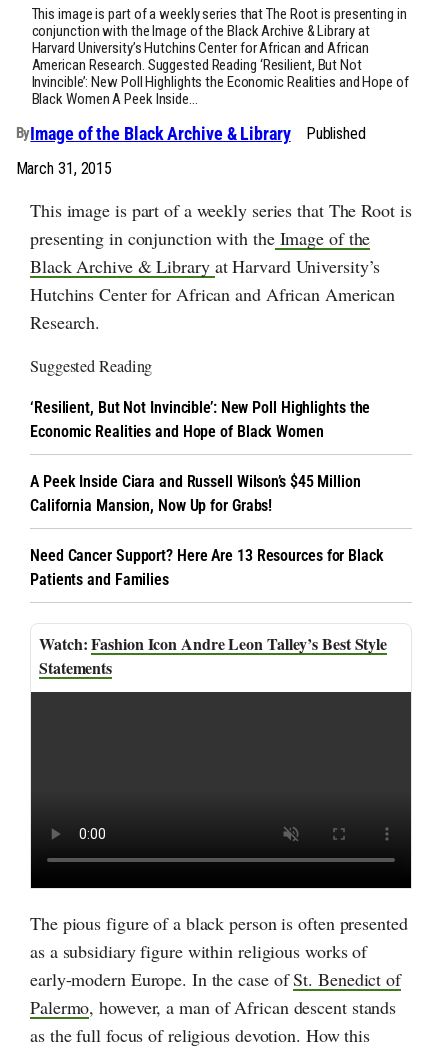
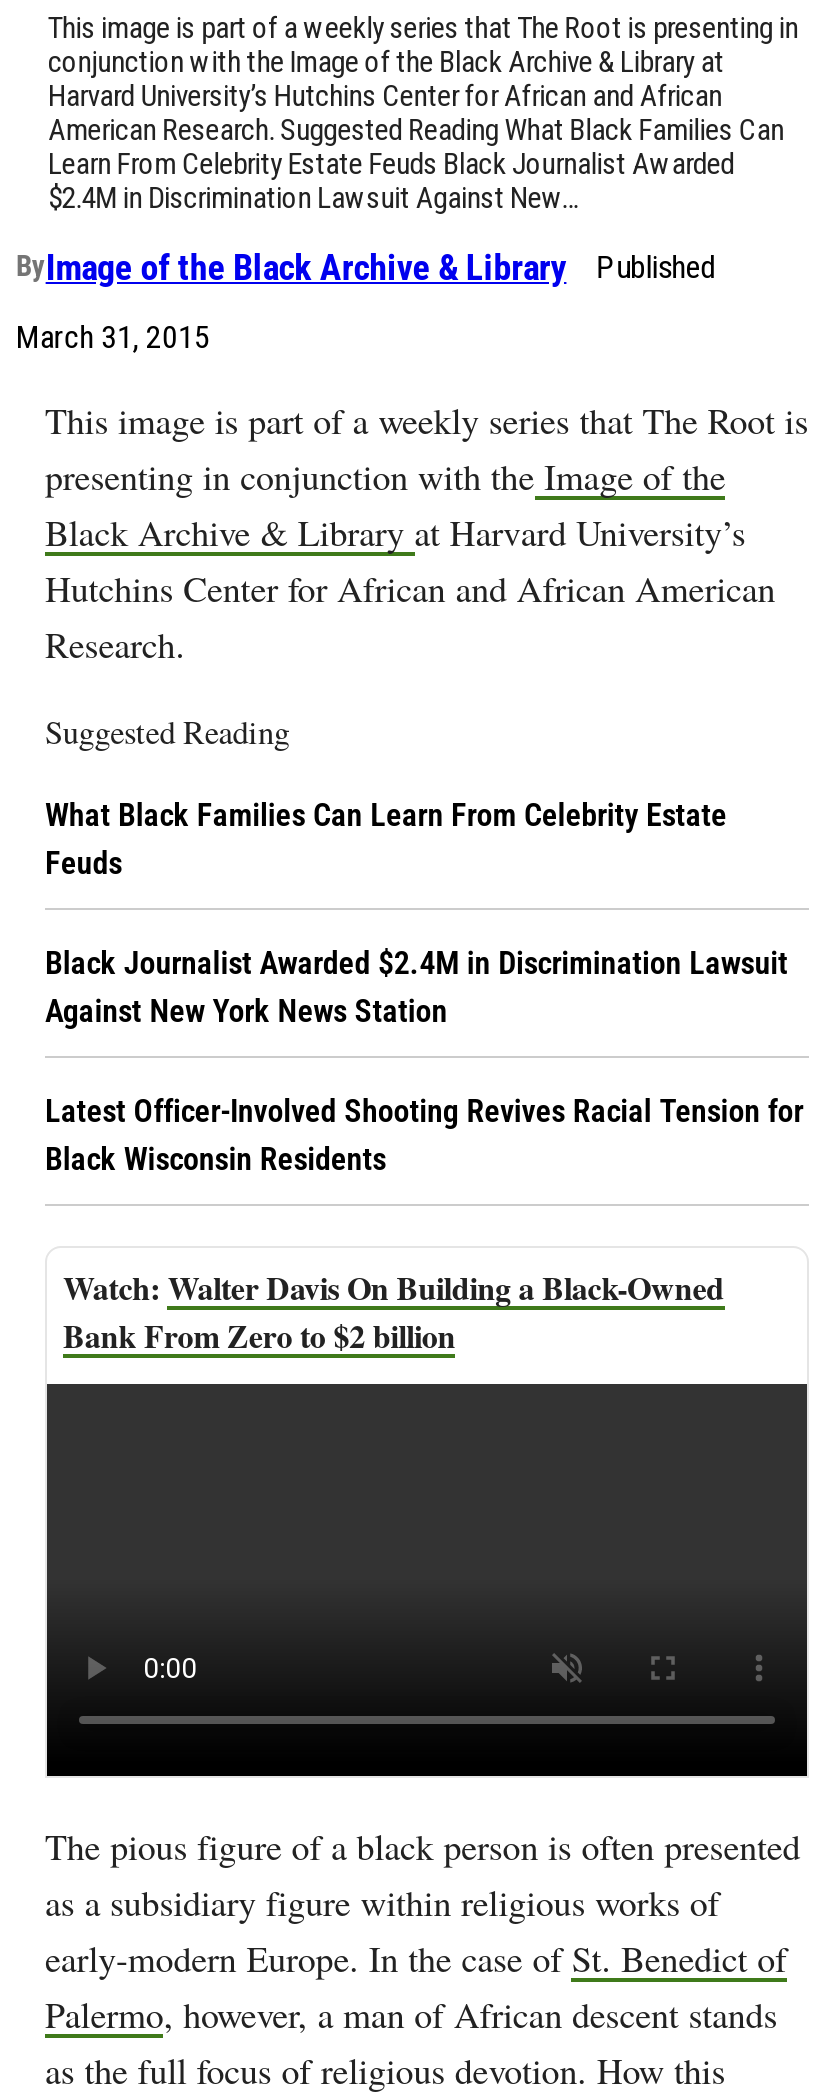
[31,56,409,108] American Research. Suggested Reading ‘Resilient, But Not | Invincible’: New Poll Highlights the Economic Realities and Hope of | Black Women A Peek Inside… -> [48,112,784,216] American Research. Suggested Reading What Black Families Can | Learn From Celebrity Estate Feuds Black Journalist Awarded | $2.4M in Discrimination Lawsuit Against New…
[30,398,370,441] ‘Resilient, But Not Invincible’: New Poll Highlights the | Economic Realities and Hope of Black Women -> [45,796,727,882] What Black Families Can Learn From Celebrity Estate | Feuds
[30,472,361,515] A Peek Inside Ciara and Russell Wilson’s $45 Million | California Mansion, Now Up for Grabs! -> [45,944,788,1030] Black Journalist Awarded $2.4M in Discrimination Lawsuit | Against New York News Station
[30,546,384,589] Need Cancer Support? Here Are 13 Resources for Black | Patients and Families -> [45,1092,803,1178] Latest Officer-Involved Shooting Revives Racial Tension for | Black Wisconsin Residents
[39,632,387,679] Fashion Icon Andre Leon Talley’s Best Style | Statements -> [63,1264,724,1358] Walter Davis On Building a Black-Owned | Bank From Zero to $2 billion

